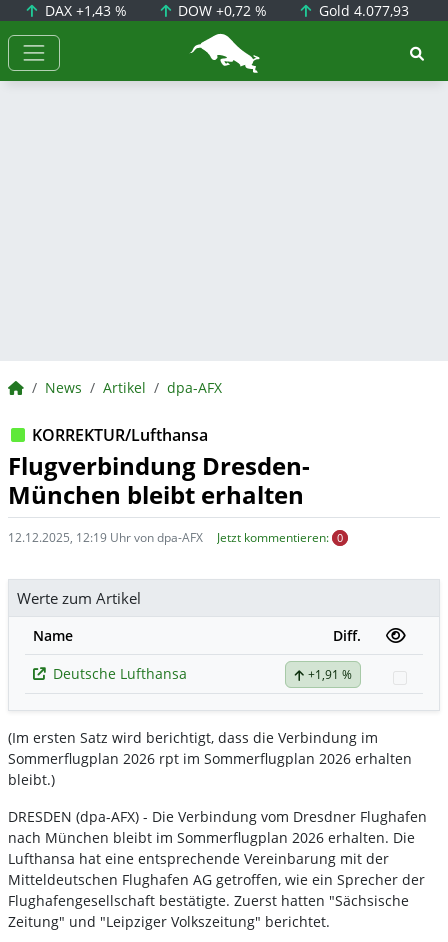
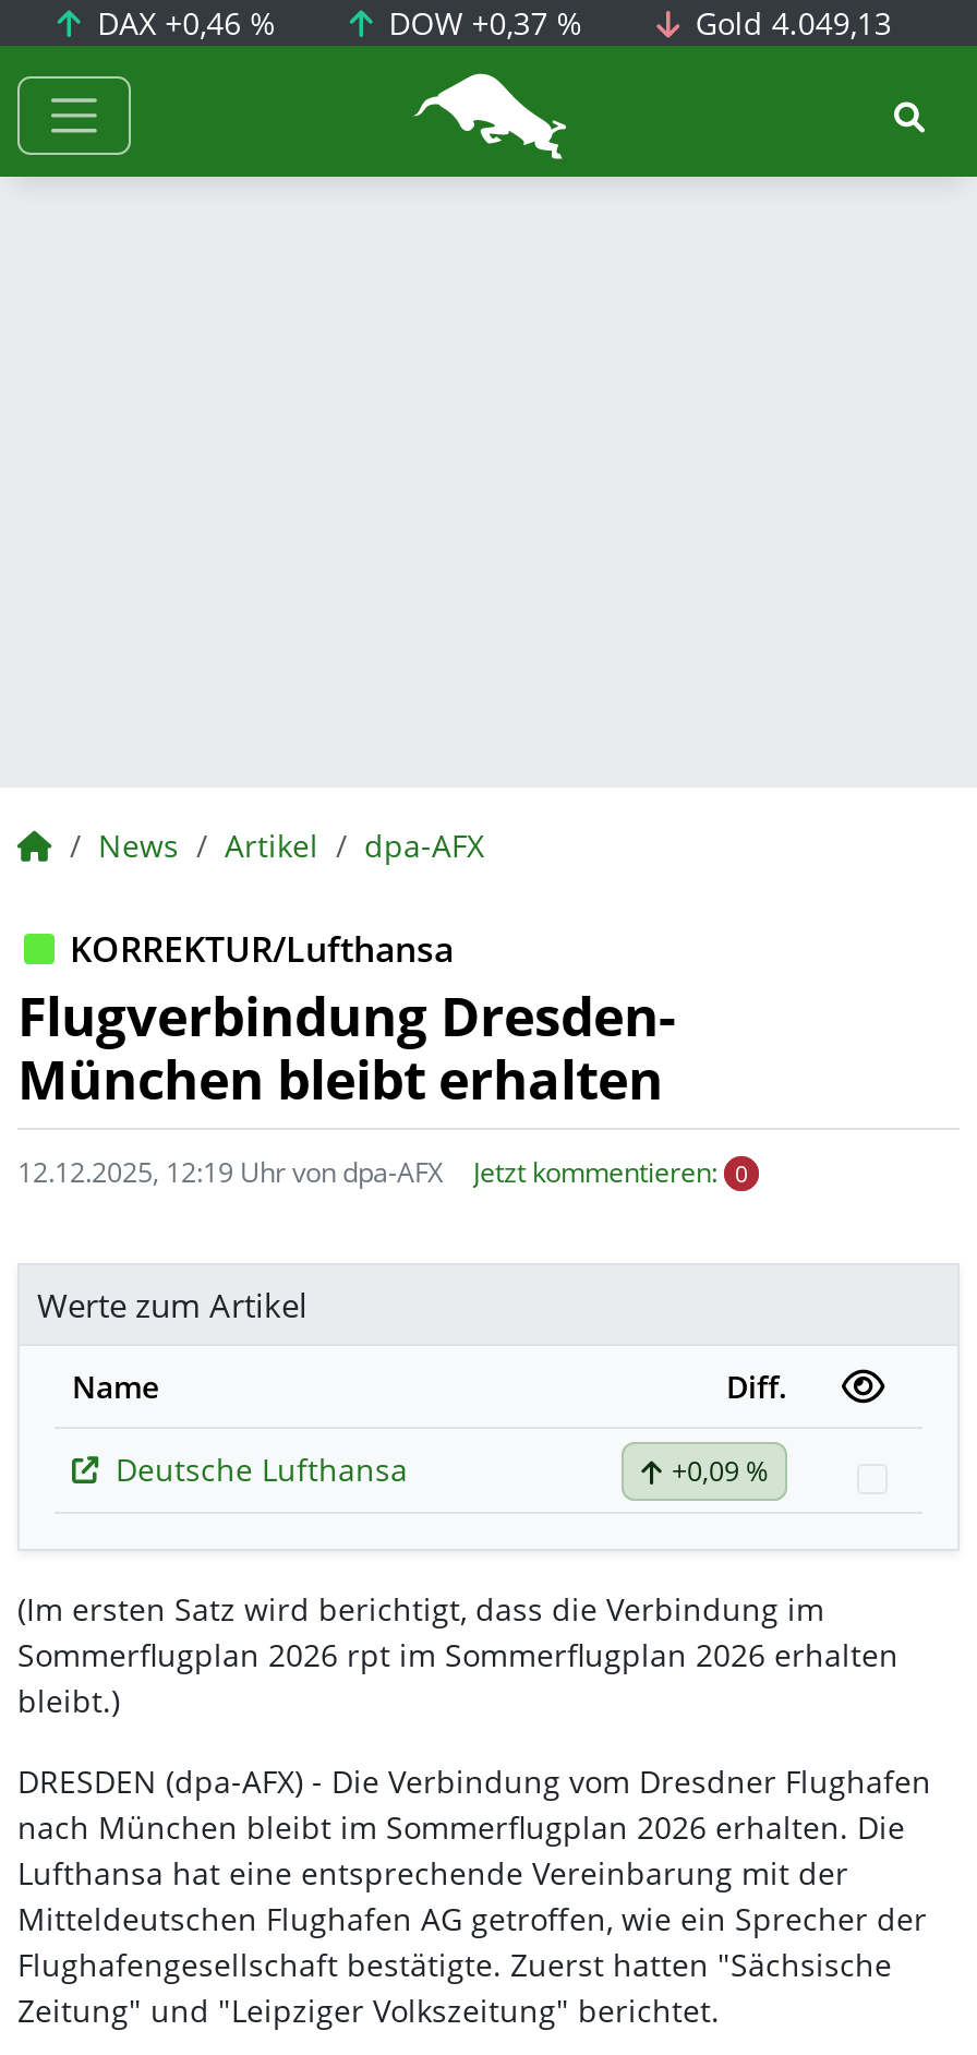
[41,1,127,20] DAX +1,43 % -> [89,2,276,44] DAX +0,46 %
[174,1,267,20] DOW +0,72 % -> [380,2,583,44] DOW +0,37 %
[315,1,409,20] Gold 4.077,93 -> [687,2,892,44] Gold 4.049,13
[308,666,352,683] +1,91 % -> [672,1453,768,1490] +0,09 %

